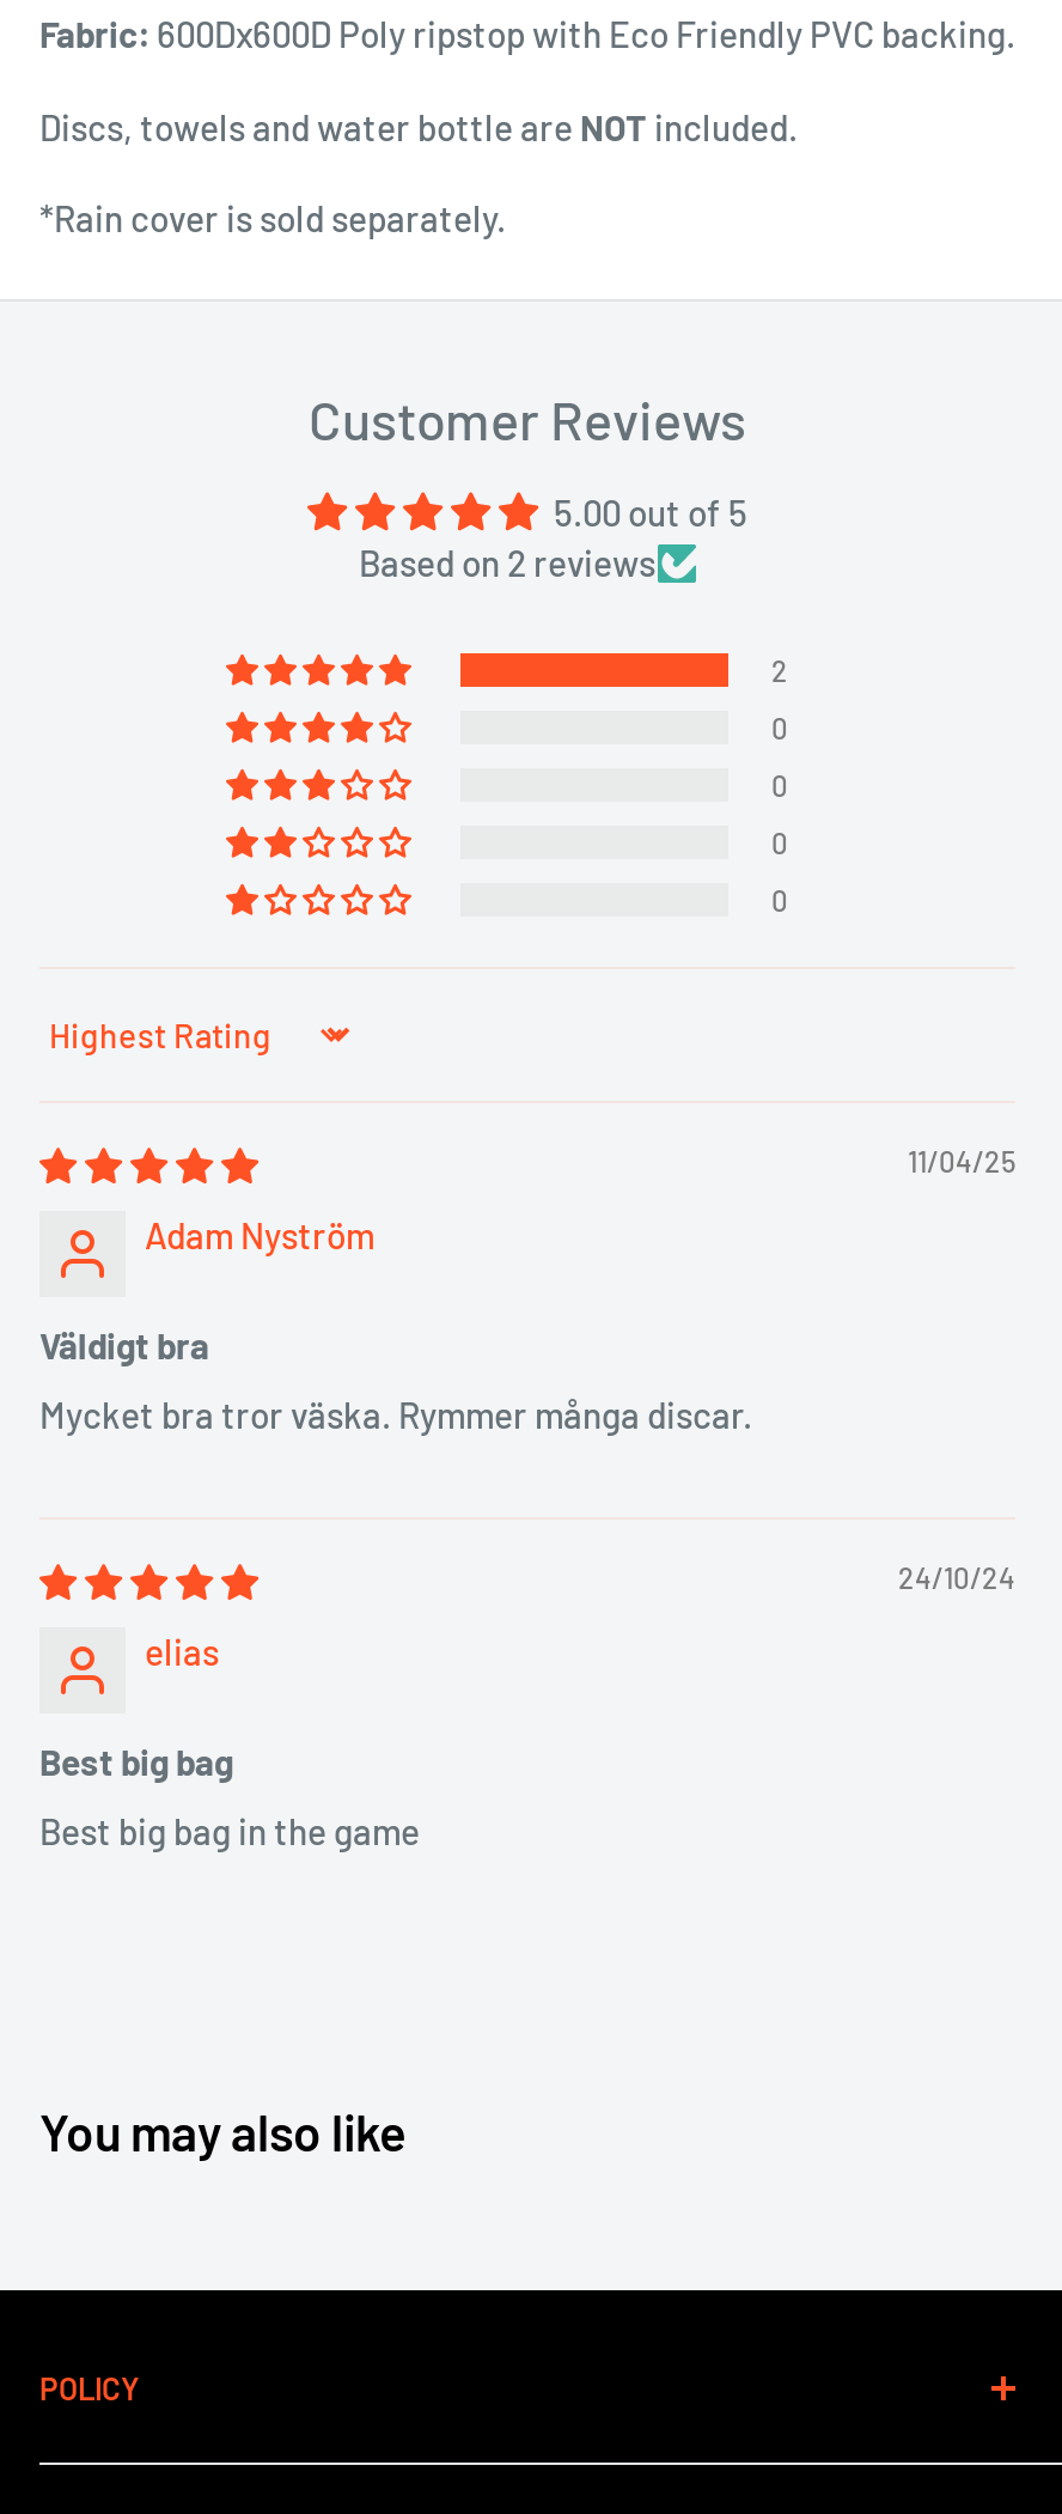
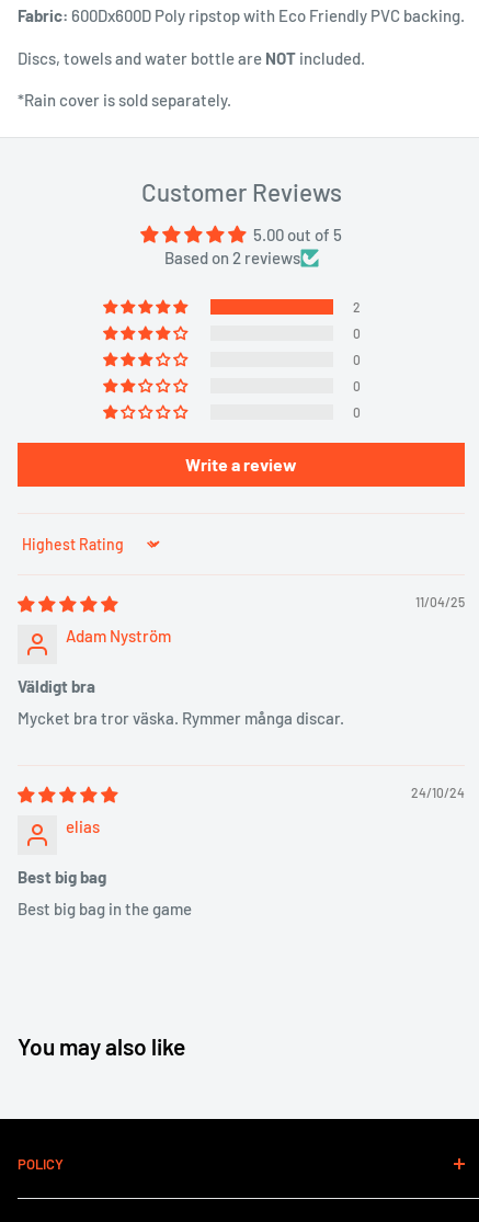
none -> [185,454,297,475] Write a review

